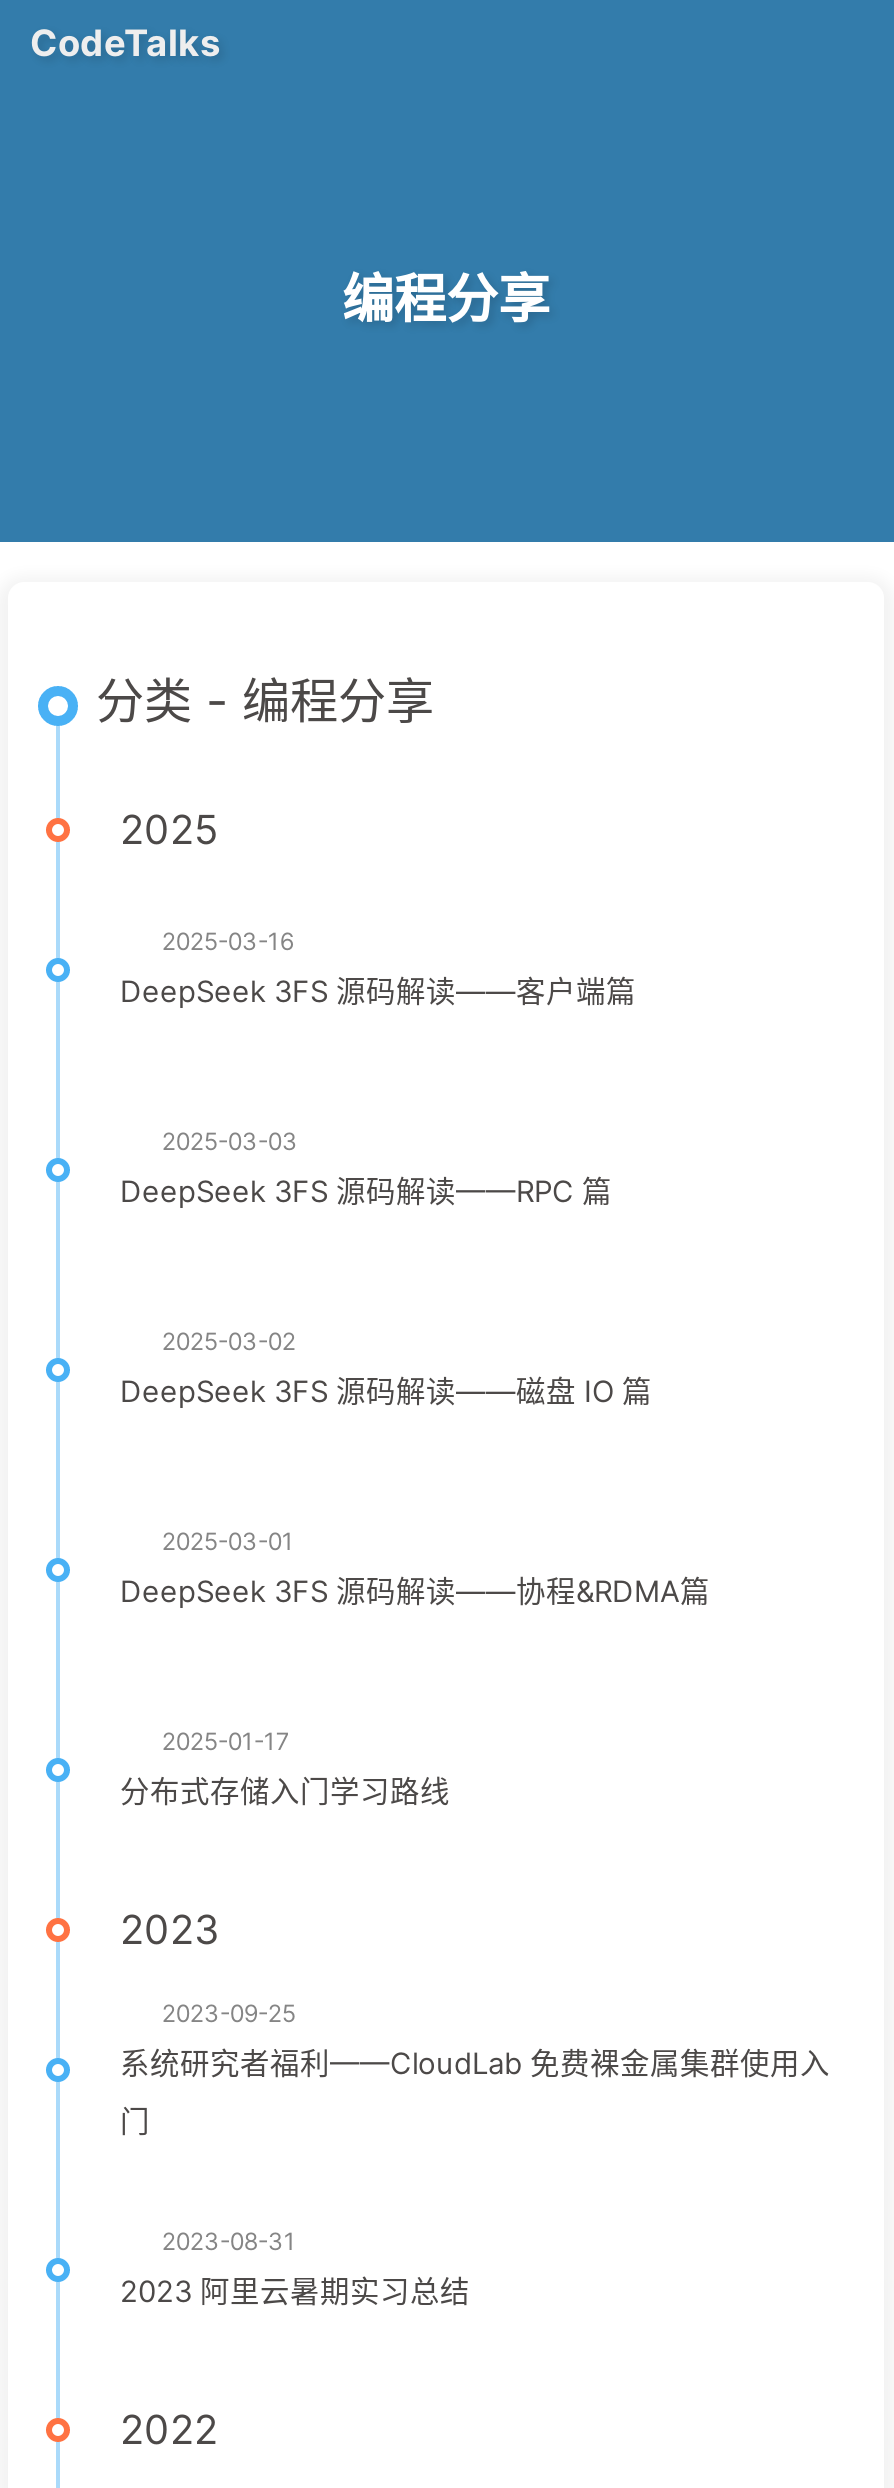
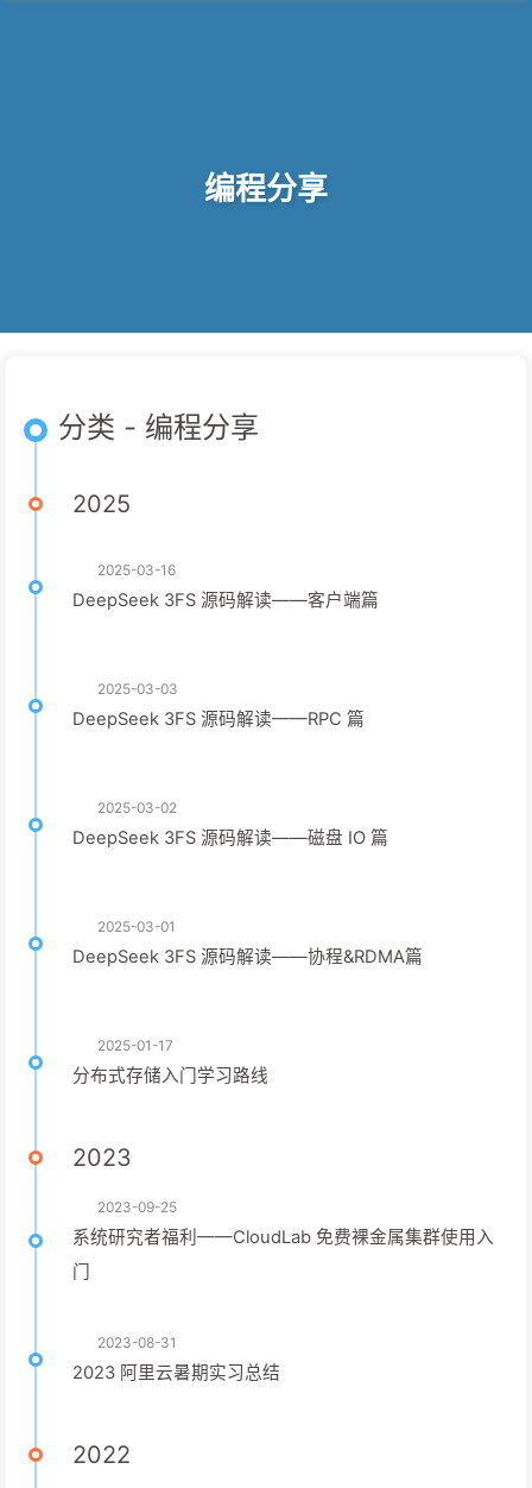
[30,20,220,64] CodeTalks -> none

